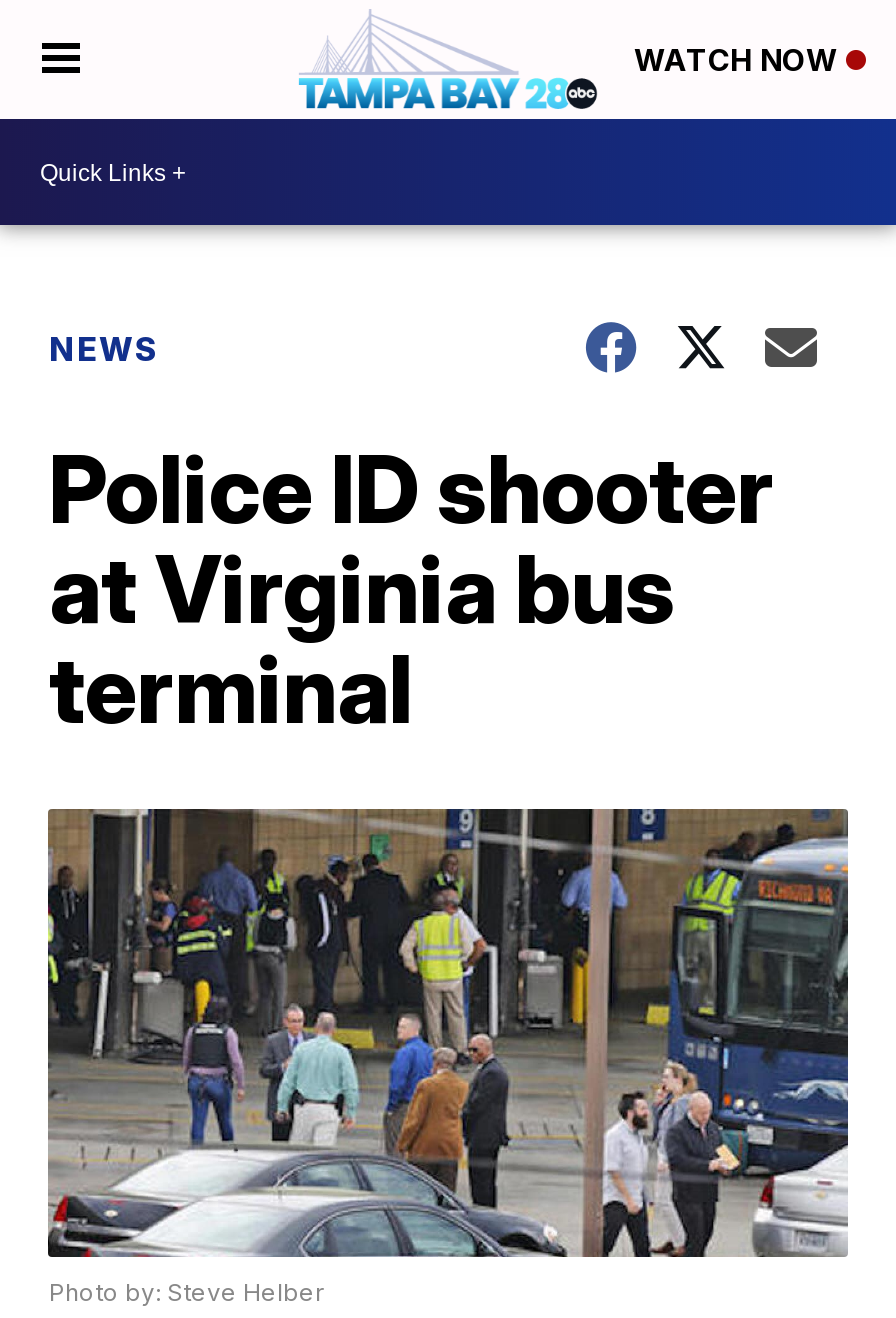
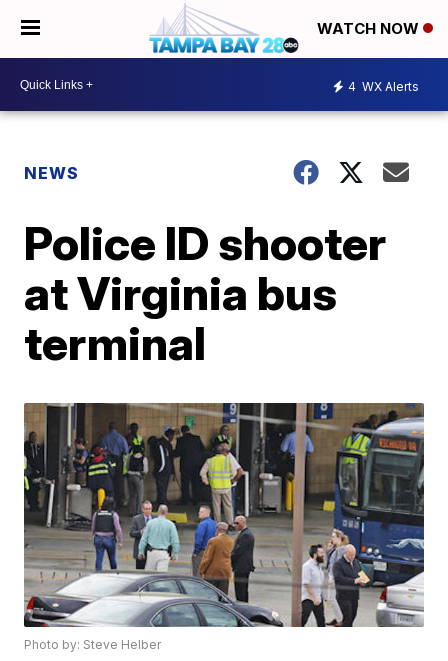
none -> [348,78,419,93] 4 WX Alerts

